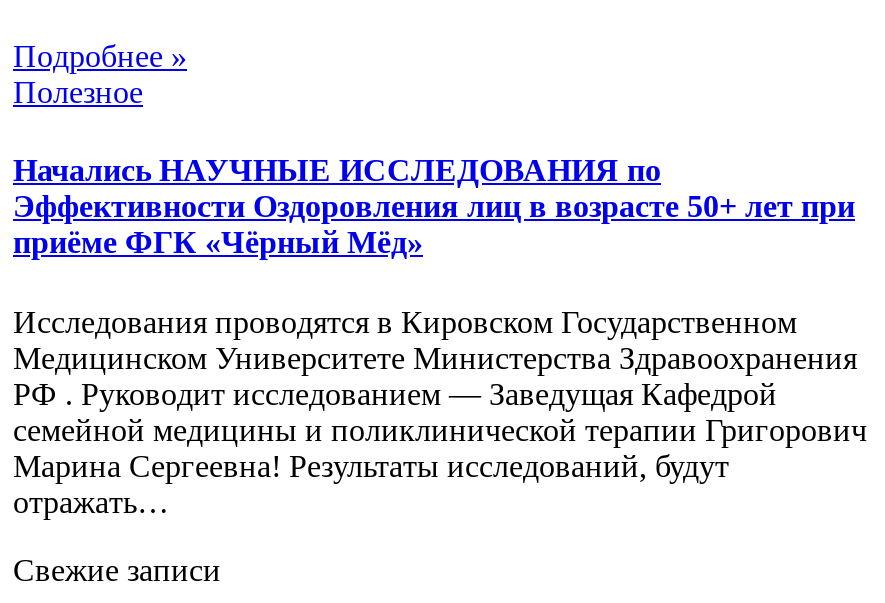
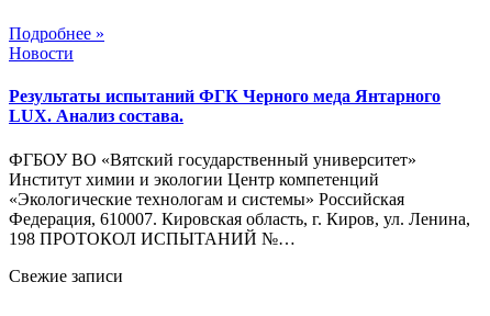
[13,75,143,109] Полезное -> [9,44,74,63] Новости
[13,154,855,260] Начались НАУЧНЫЕ ИССЛЕДОВАНИЯ по | Эффективности Оздоровления лиц в возрасте 50+ лет при | приёме ФГК «Чёрный Мёд» -> [9,87,441,125] Результаты испытаний ФГК Черного меда Янтарного | LUX. Анализ состава.
[13,304,867,518] Исследования проводятся в Кировском Государственном | Медицинском Университете Министерства Здравоохранения | РФ . Руководит исследованием — Заведущая Кафедрой | семейной медицины и поликлинической терапии Григорович | Марина Сергеевна! Результаты исследований, будут | отражать… -> [9,150,470,248] ФГБОУ ВО «Вятский государственный университет» | Институт химии и экологии Центр компетенций | «Экологические технологам и системы» Российская | Федерация, 610007. Кировская область, г. Киров, ул. Ленина, | 198 ПРОТОКОЛ ИСПЫТАНИЙ №…

